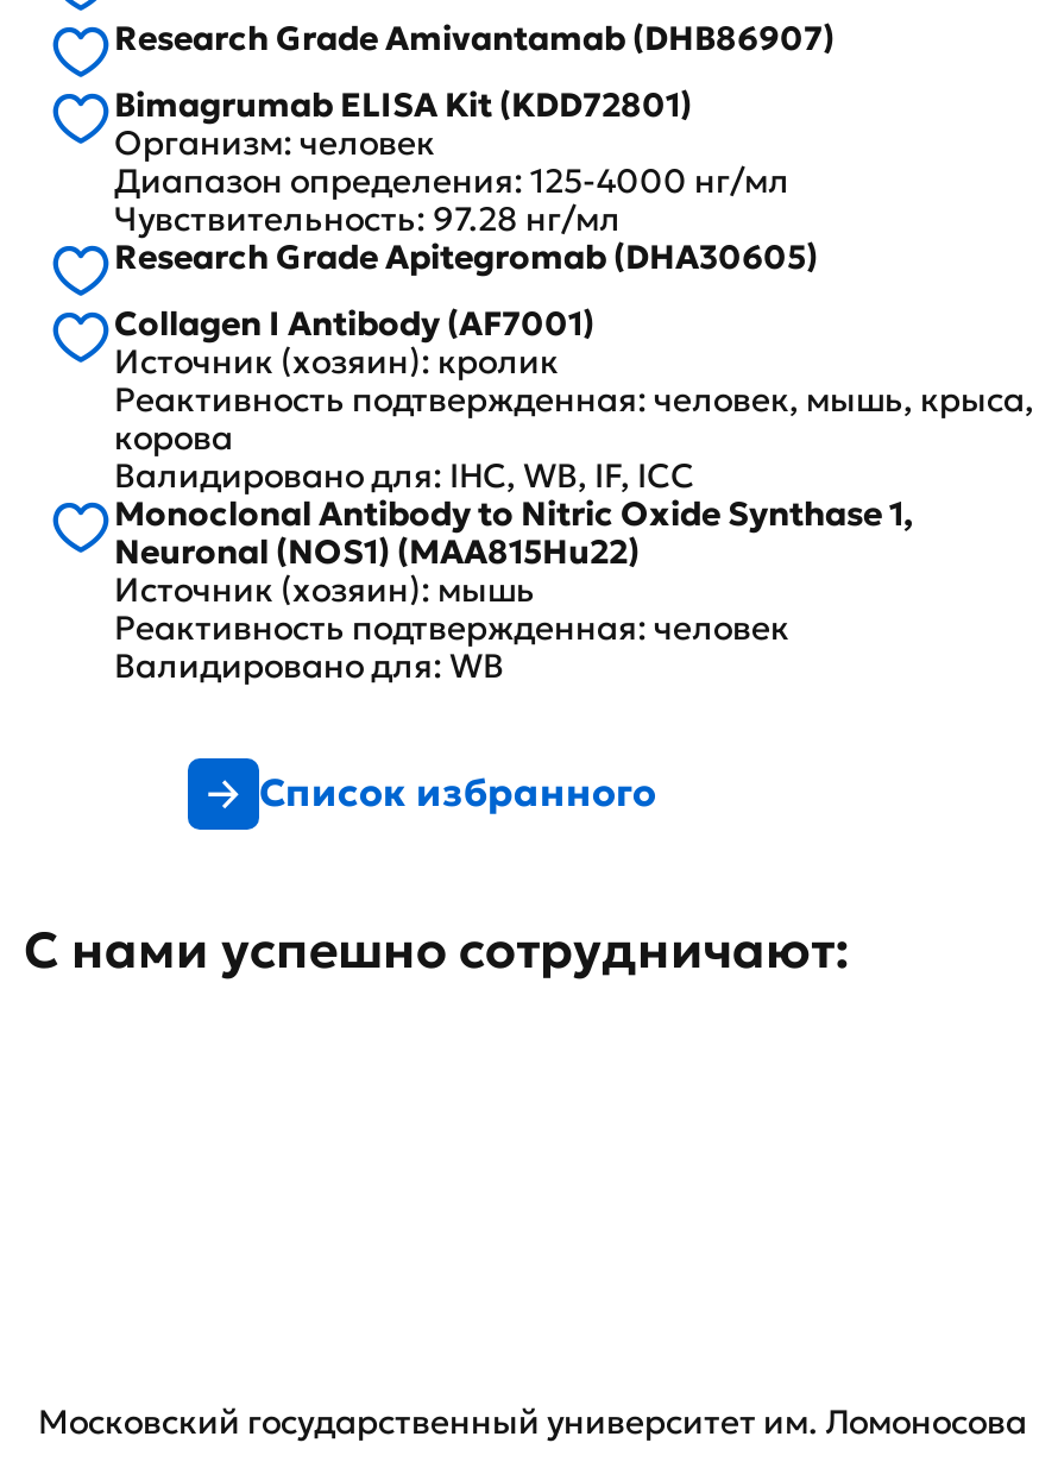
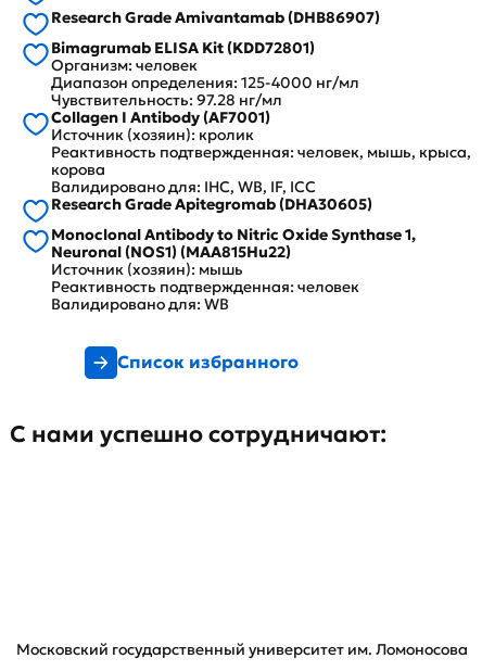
moved [114,235,818,278] -> [51,194,372,214]: Research Grade Apitegromab (DHA30605)
moved [114,301,1034,496] -> [51,107,471,196]: Collagen I Antibody (AF7001) | Источник (хозяин): кролик | Реактивность подтвержденная: человек, мышь, крыса, | корова | Валидировано для: IHC, WB, IF, ICC

